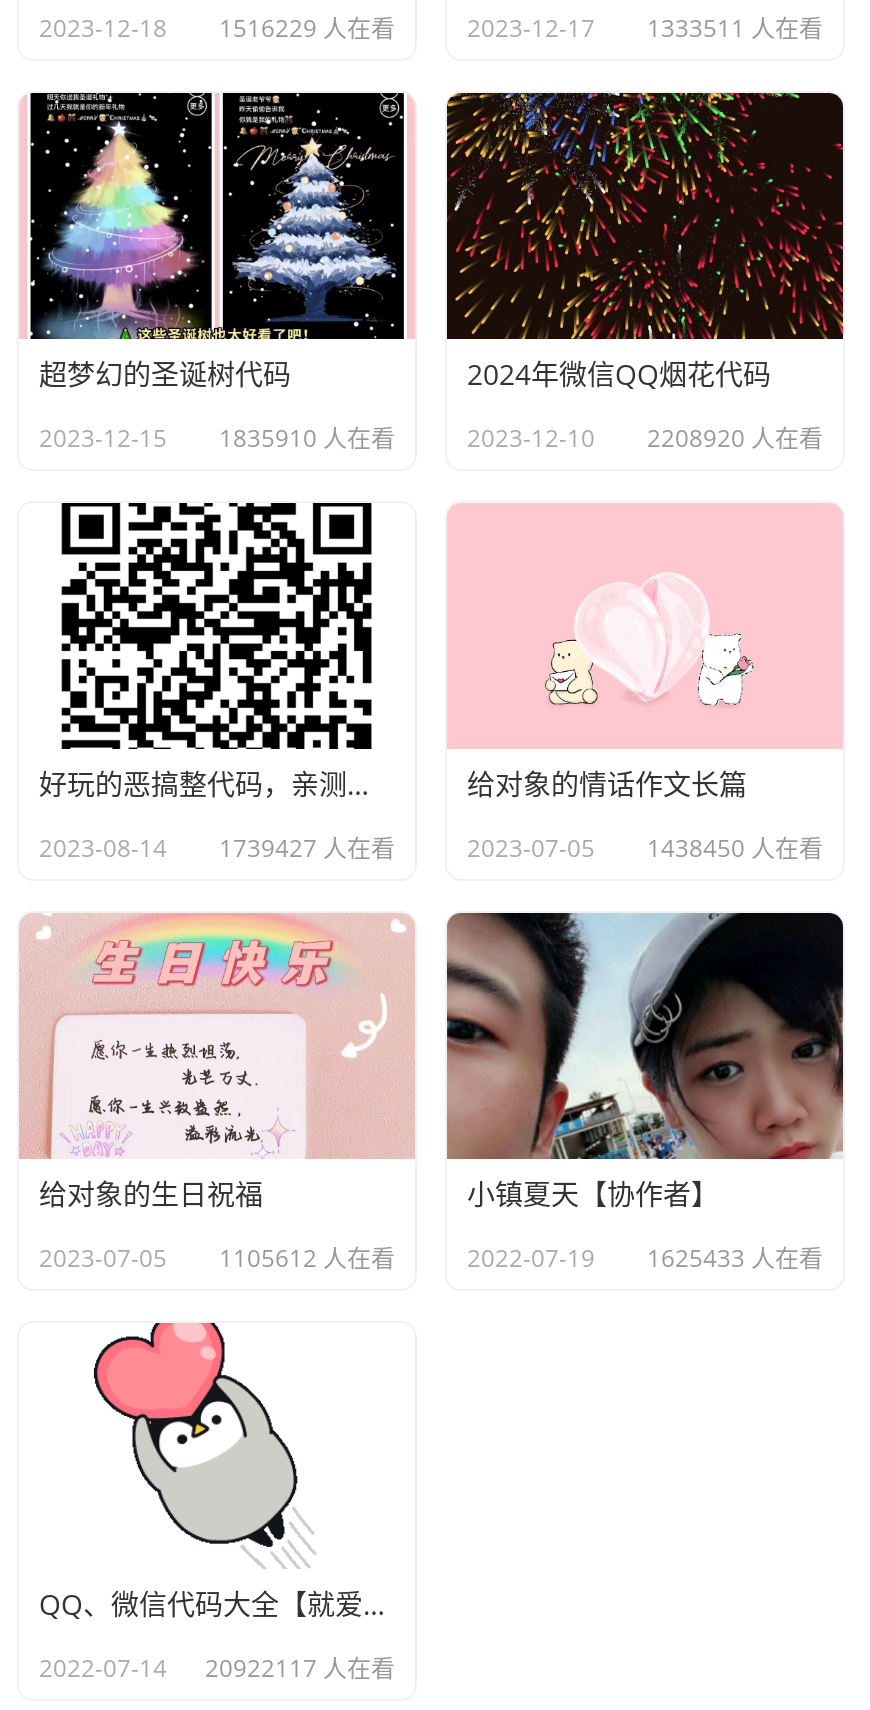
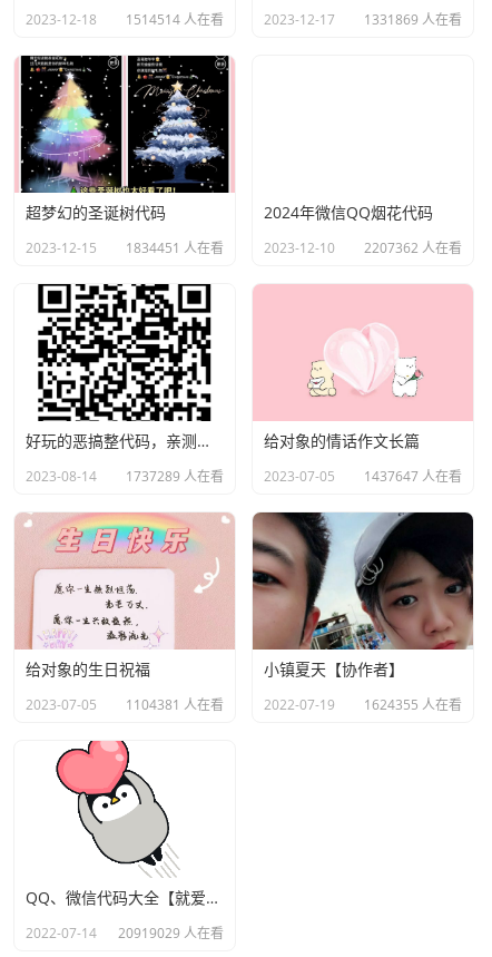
[39,12,395,46] 2023-12-18 1516229 人在看 -> [26,11,224,30] 2023-12-18 1514514 人在看
[467,12,823,46] 2023-12-17 1333511 人在看 -> [264,11,462,30] 2023-12-17 1331869 人在看
[445,91,845,341] [image] -> none
[39,422,395,456] 2023-12-15 1835910 人在看 -> [26,239,224,258] 2023-12-15 1834451 人在看
[467,422,823,456] 2023-12-10 2208920 人在看 -> [264,239,462,258] 2023-12-10 2207362 人在看
[39,831,395,865] 2023-08-14 1739427 人在看 -> [26,467,224,486] 2023-08-14 1737289 人在看
[467,831,823,865] 2023-07-05 1438450 人在看 -> [264,467,462,486] 2023-07-05 1437647 人在看
[39,1241,395,1275] 2023-07-05 1105612 人在看 -> [26,695,224,714] 2023-07-05 1104381 人在看
[467,1241,823,1275] 2022-07-19 1625433 人在看 -> [264,695,462,714] 2022-07-19 1624355 人在看
[39,1650,395,1684] 2022-07-14 20922117 人在看 -> [26,923,224,942] 2022-07-14 20919029 人在看

